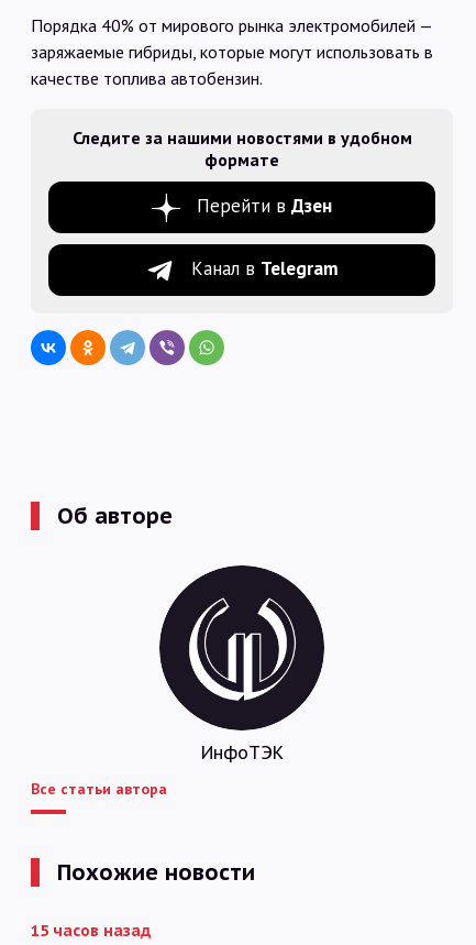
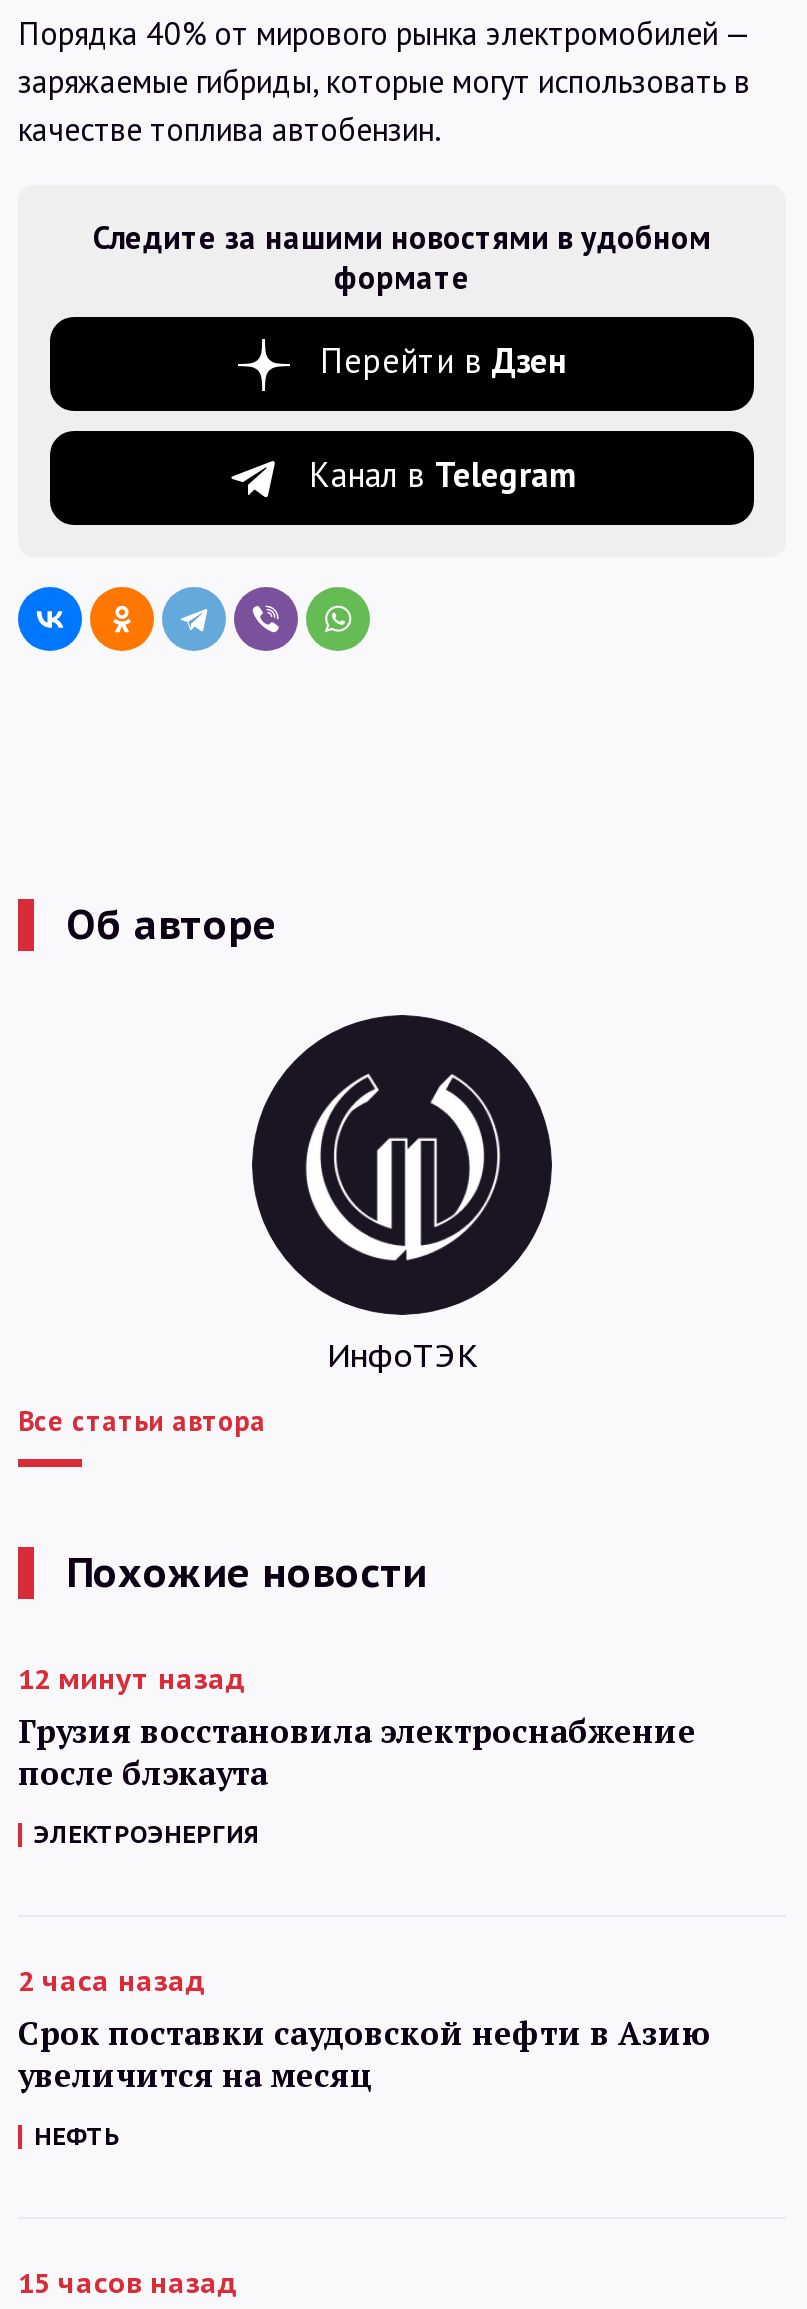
none -> [18,1661,696,1849] 12 минут назад | Грузия восстановила электроснабжение | после блэкаута | ЭЛЕКТРОЭНЕРГИЯ
none -> [18,1963,712,2151] 2 часа назад | Срок поставки саудовской нефти в Азию | увеличится на месяц | НЕФТЬ

